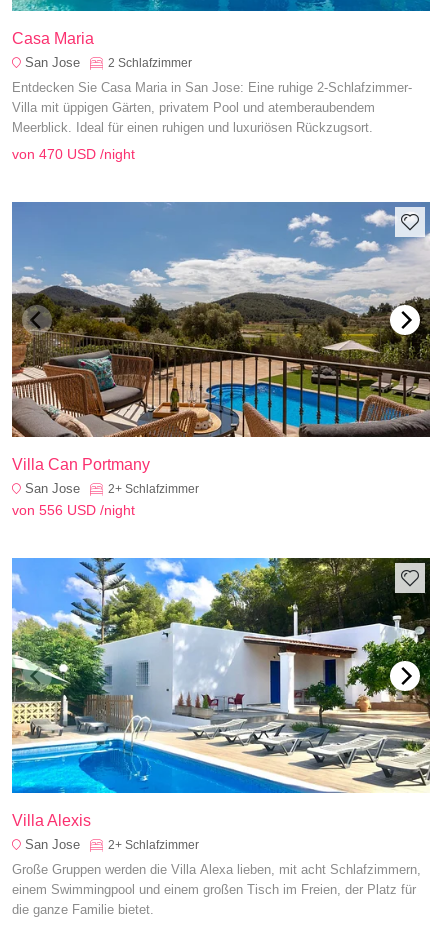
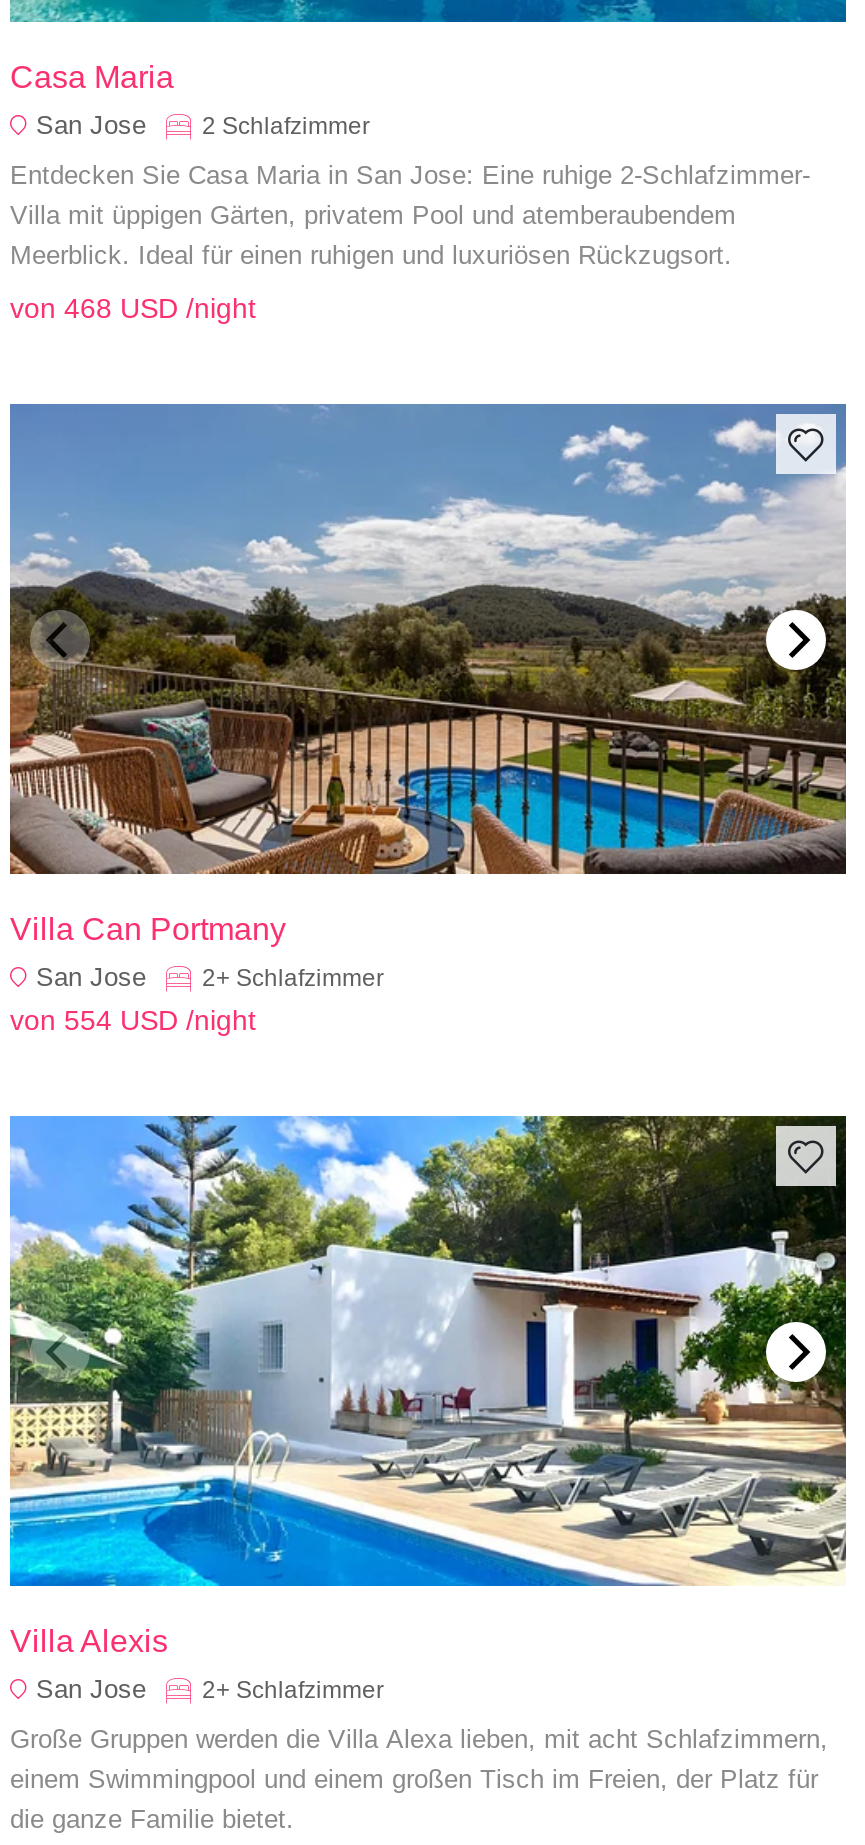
[12,146,135,162] von 470 USD /night -> [10,291,256,323] von 468 USD /night
[12,502,135,518] von 556 USD /night -> [10,1004,256,1036] von 554 USD /night

